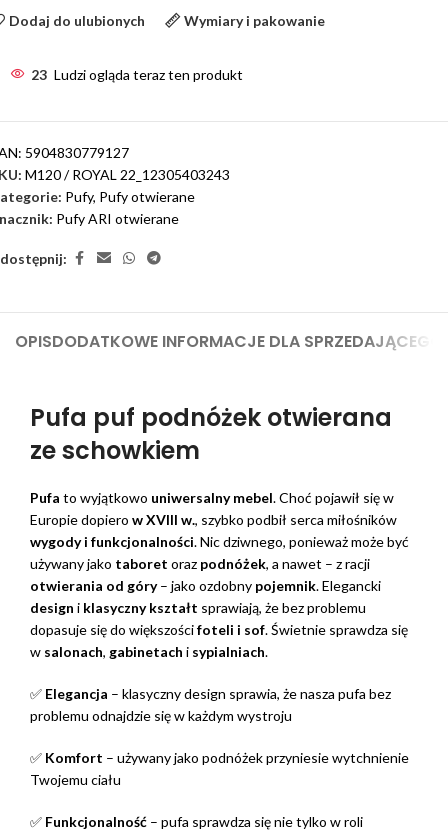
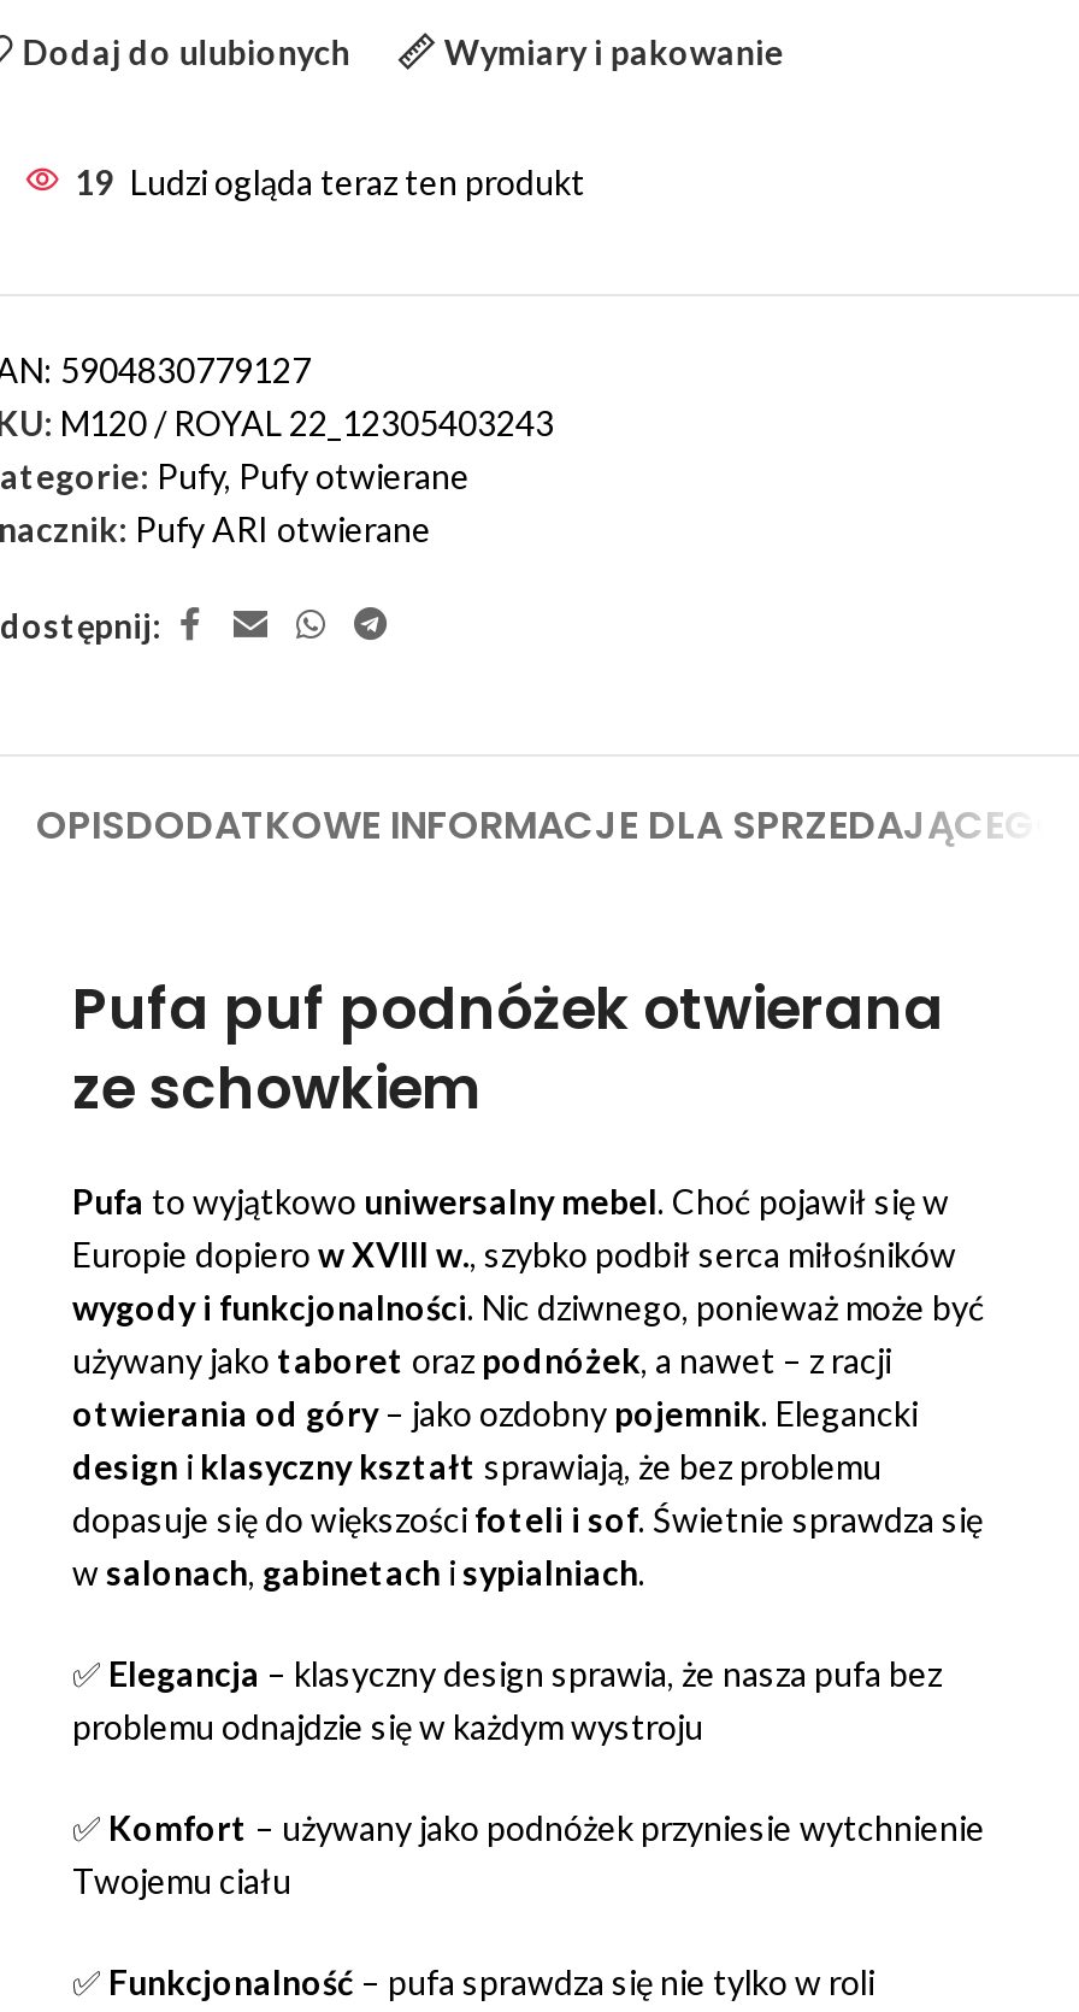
[31,66,243,83] 23 Ludzi ogląda teraz ten produkt -> [75,163,585,204] 19 Ludzi ogląda teraz ten produkt

